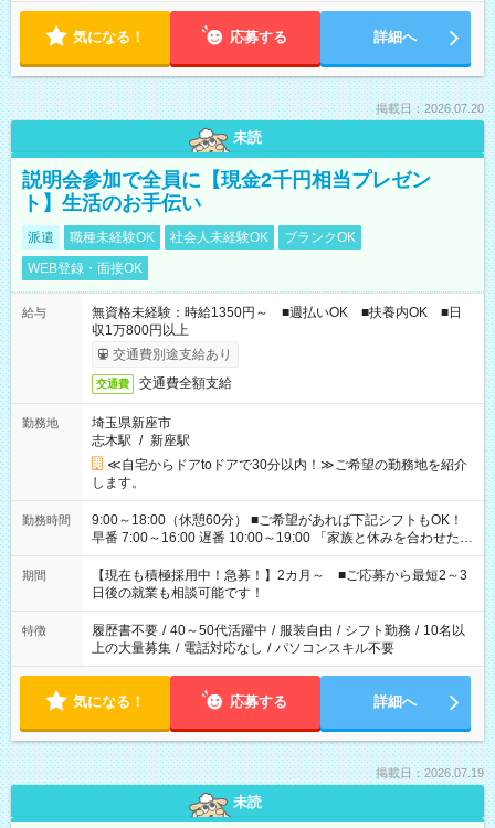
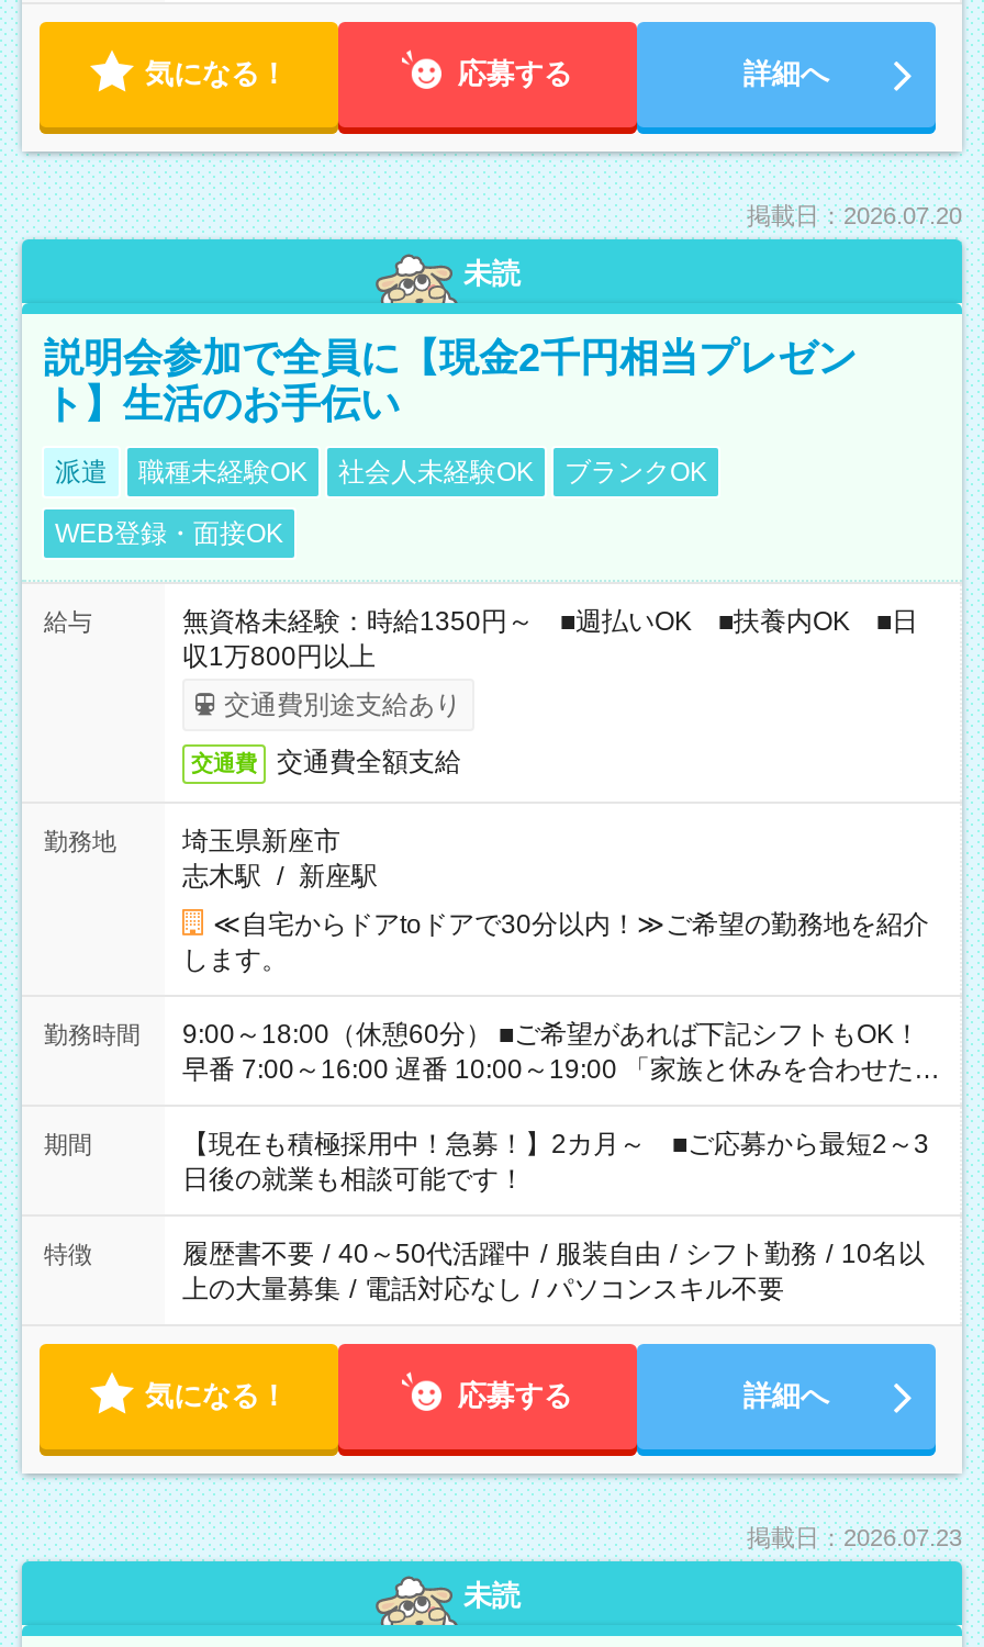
[376,766,484,779] 掲載日：2026.07.19 -> [747,1524,962,1550] 掲載日：2026.07.23

